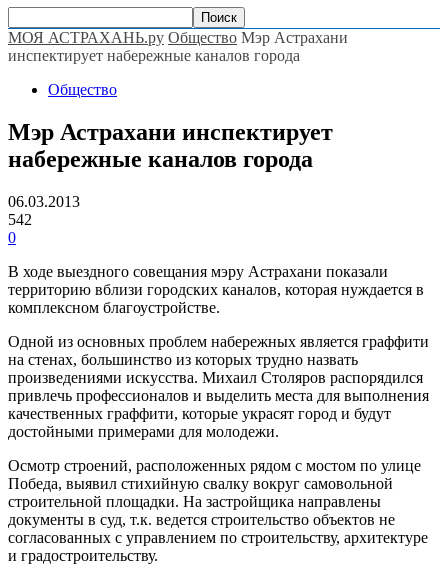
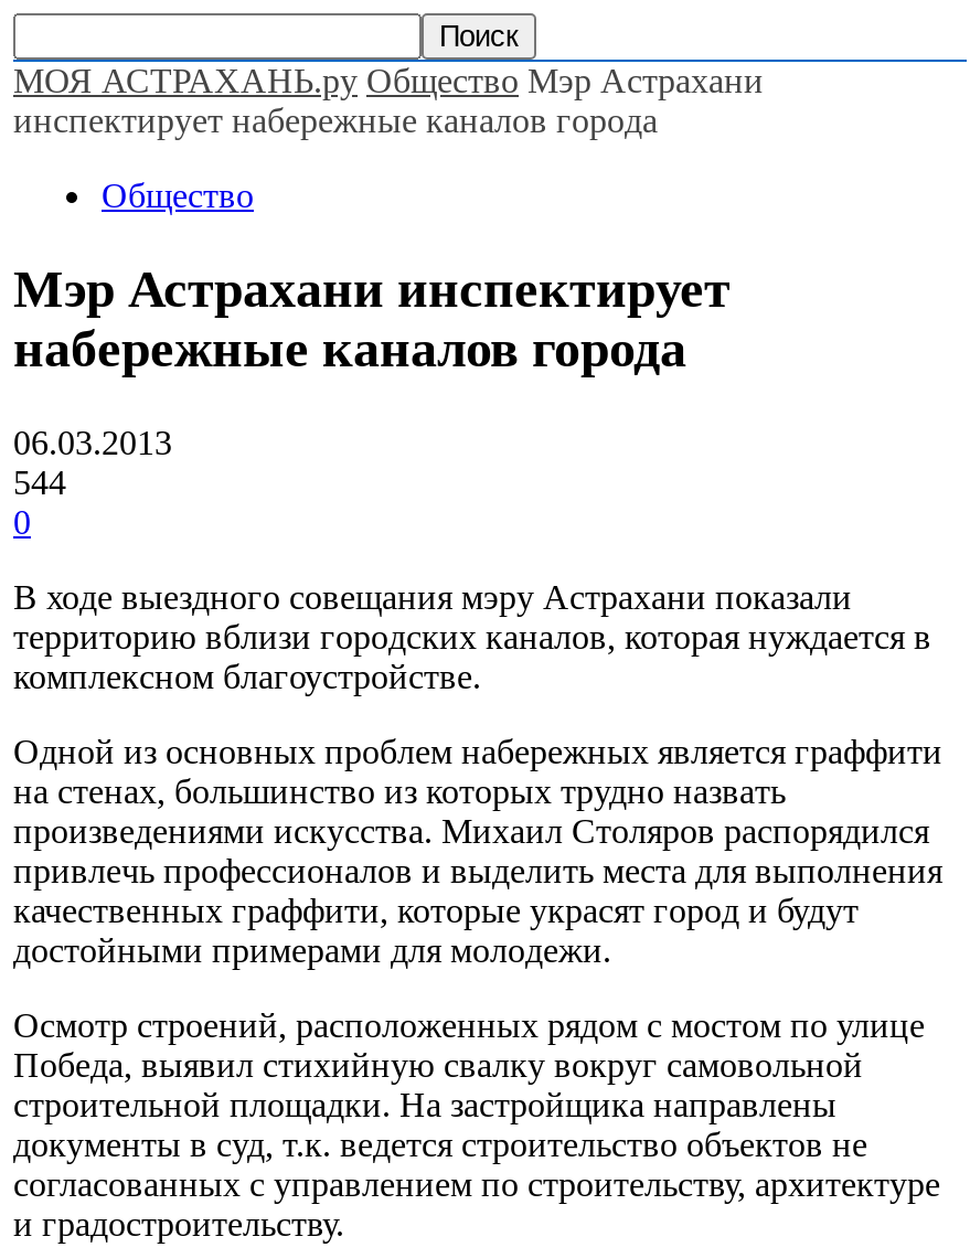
[8,211,32,228] 542 -> [13,463,66,501] 544

